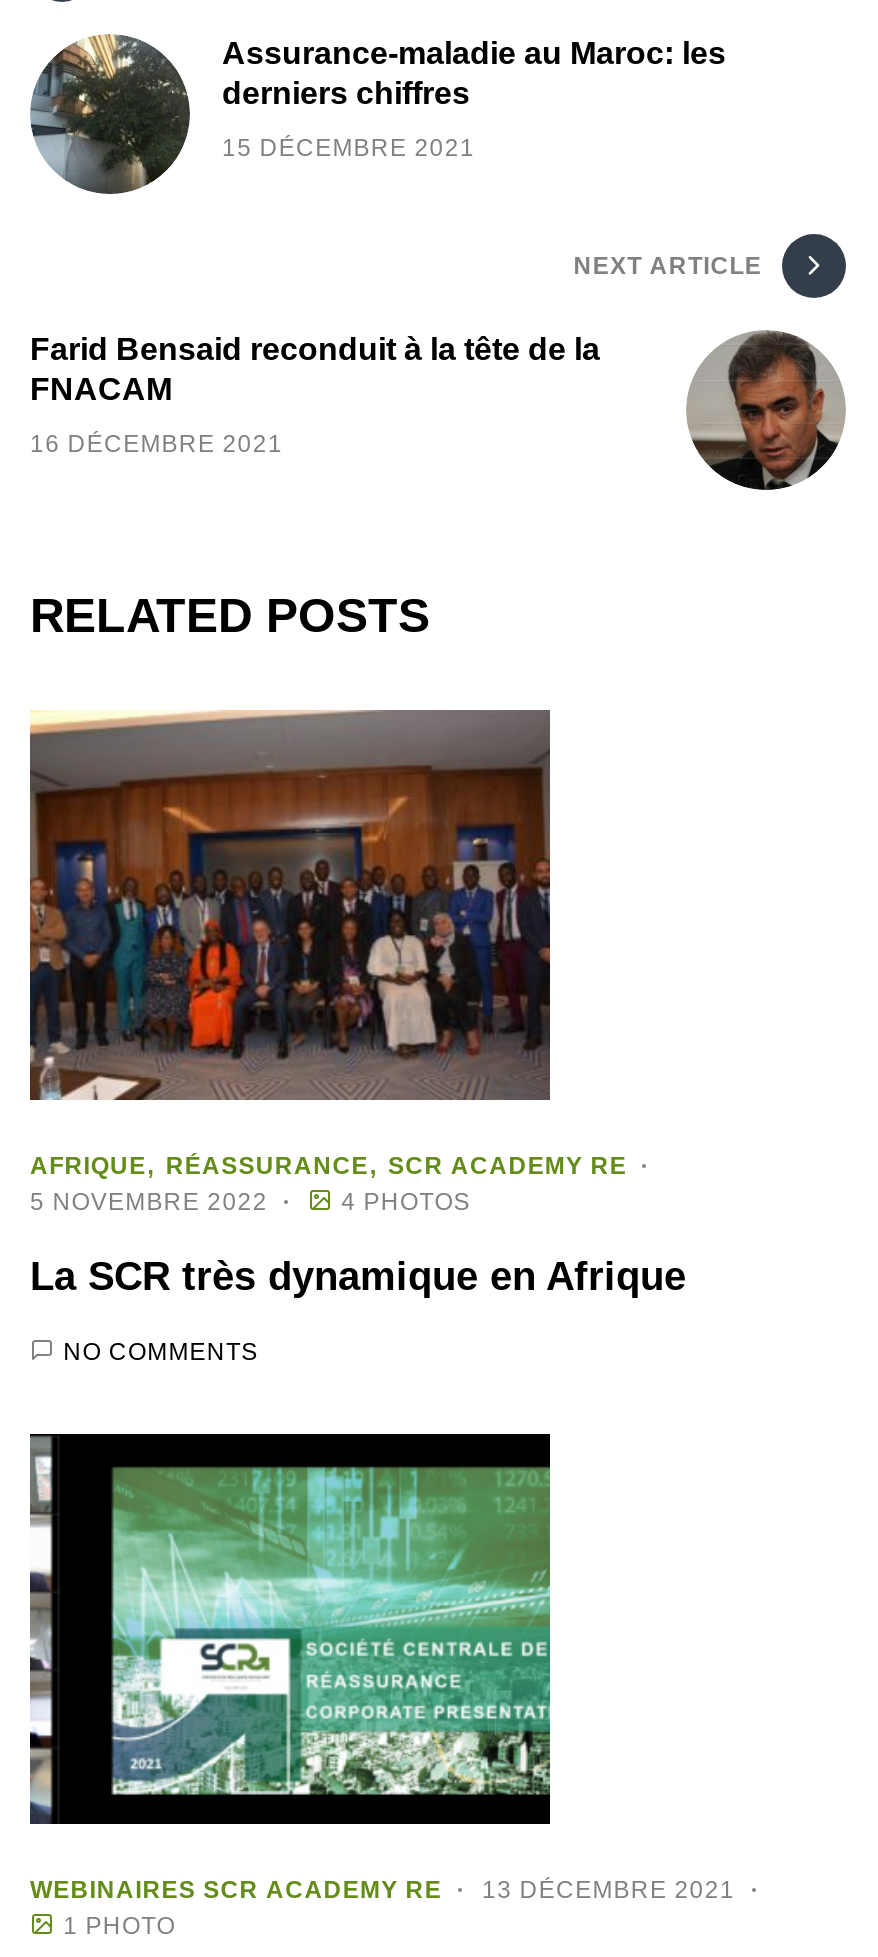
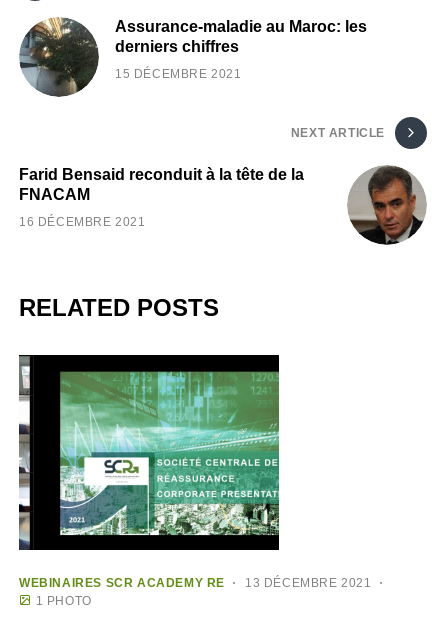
[28,708,686,1366] [image] | AFRIQUE | RÉASSURANCE | SCR ACADEMY RE | 5 NOVEMBRE 2022 | 4 PHOTOS | La SCR très dynamique en Afrique | NO COMMENTS -> none

